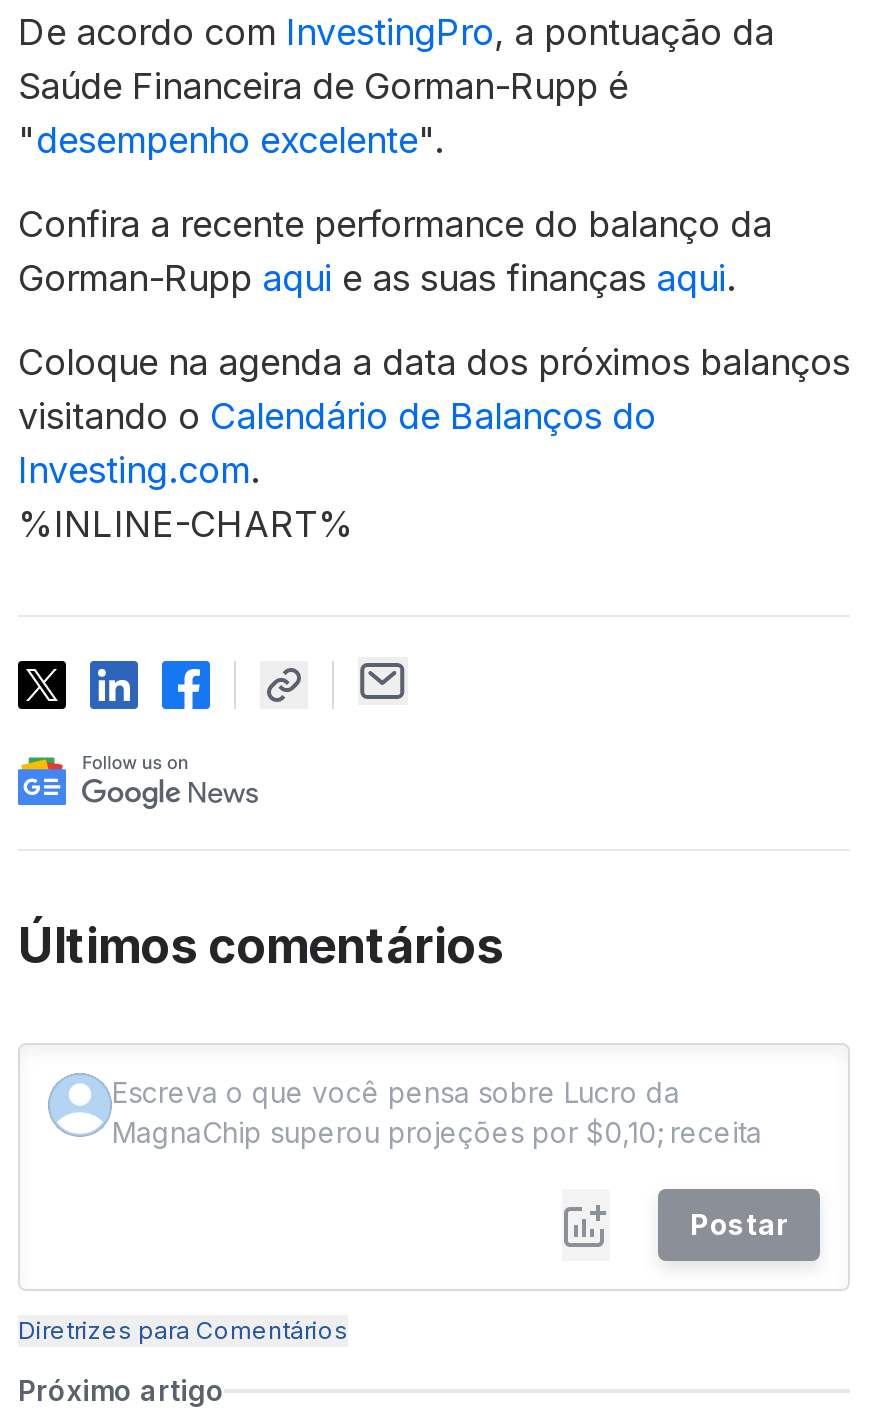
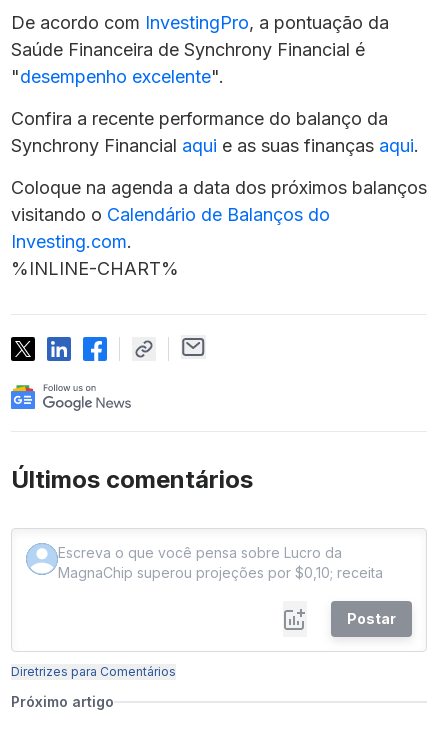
[18,65,628,107] Saúde Financeira de Gorman-Rupp é -> [11,39,365,60] Saúde Financeira de Synchrony Financial é
[18,257,736,299] Gorman-Rupp aqui e as suas finanças aqui. -> [11,135,419,156] Synchrony Financial aqui e as suas finanças aqui.

